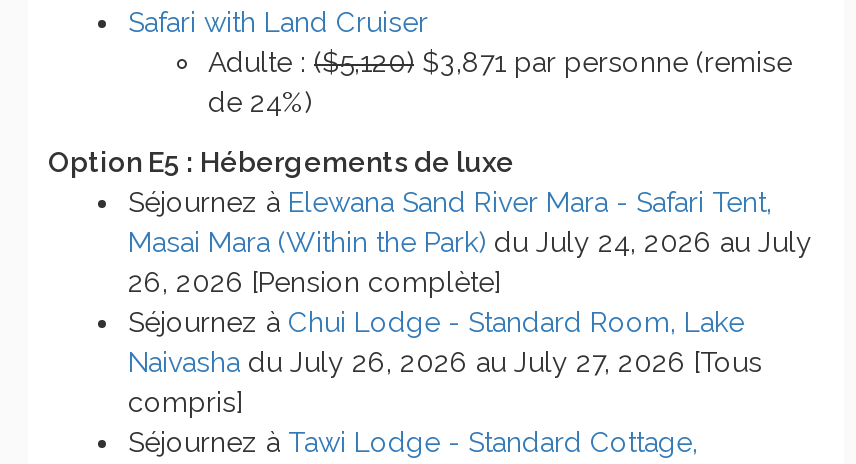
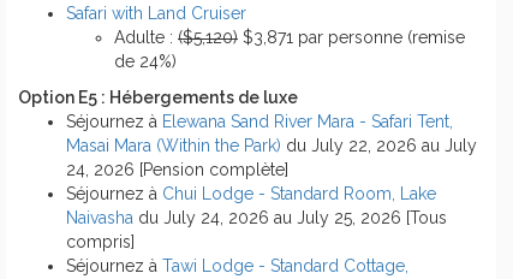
[128,226,812,258] Masai Mara (Within the Park) du July 24, 2026 au July -> [66,136,477,155] Masai Mara (Within the Park) du July 22, 2026 au July
[128,266,500,298] 26, 2026 [Pension complète] -> [66,160,288,179] 24, 2026 [Pension complète]
[128,346,762,378] Naivasha du July 26, 2026 au July 27, 2026 [Tous -> [66,208,447,227] Naivasha du July 24, 2026 au July 25, 2026 [Tous

